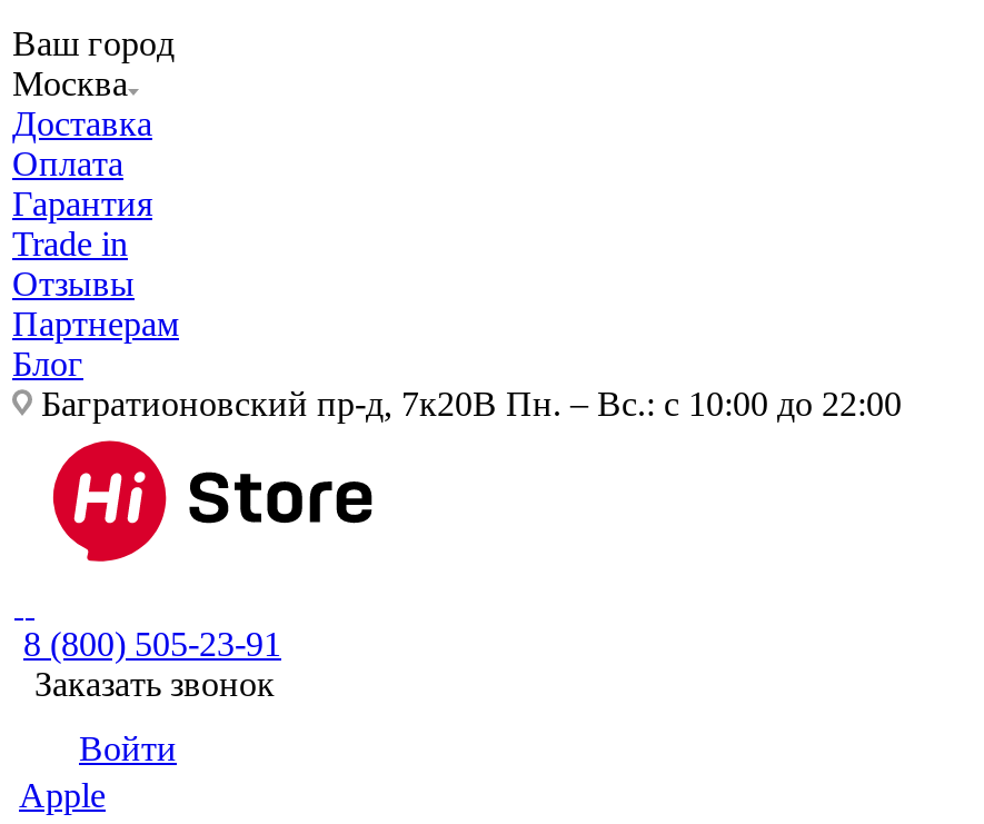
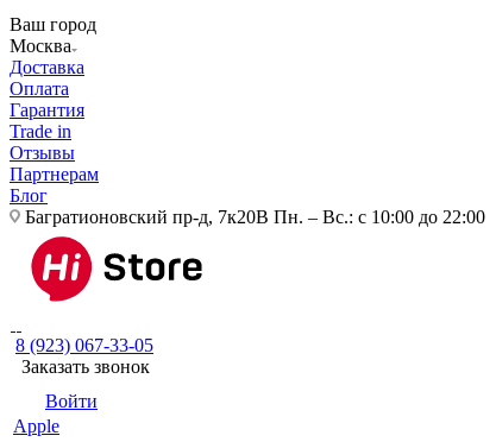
[23,625,281,663] 8 (800) 505-23-91 -> [15,335,153,355] 8 (923) 067-33-05

